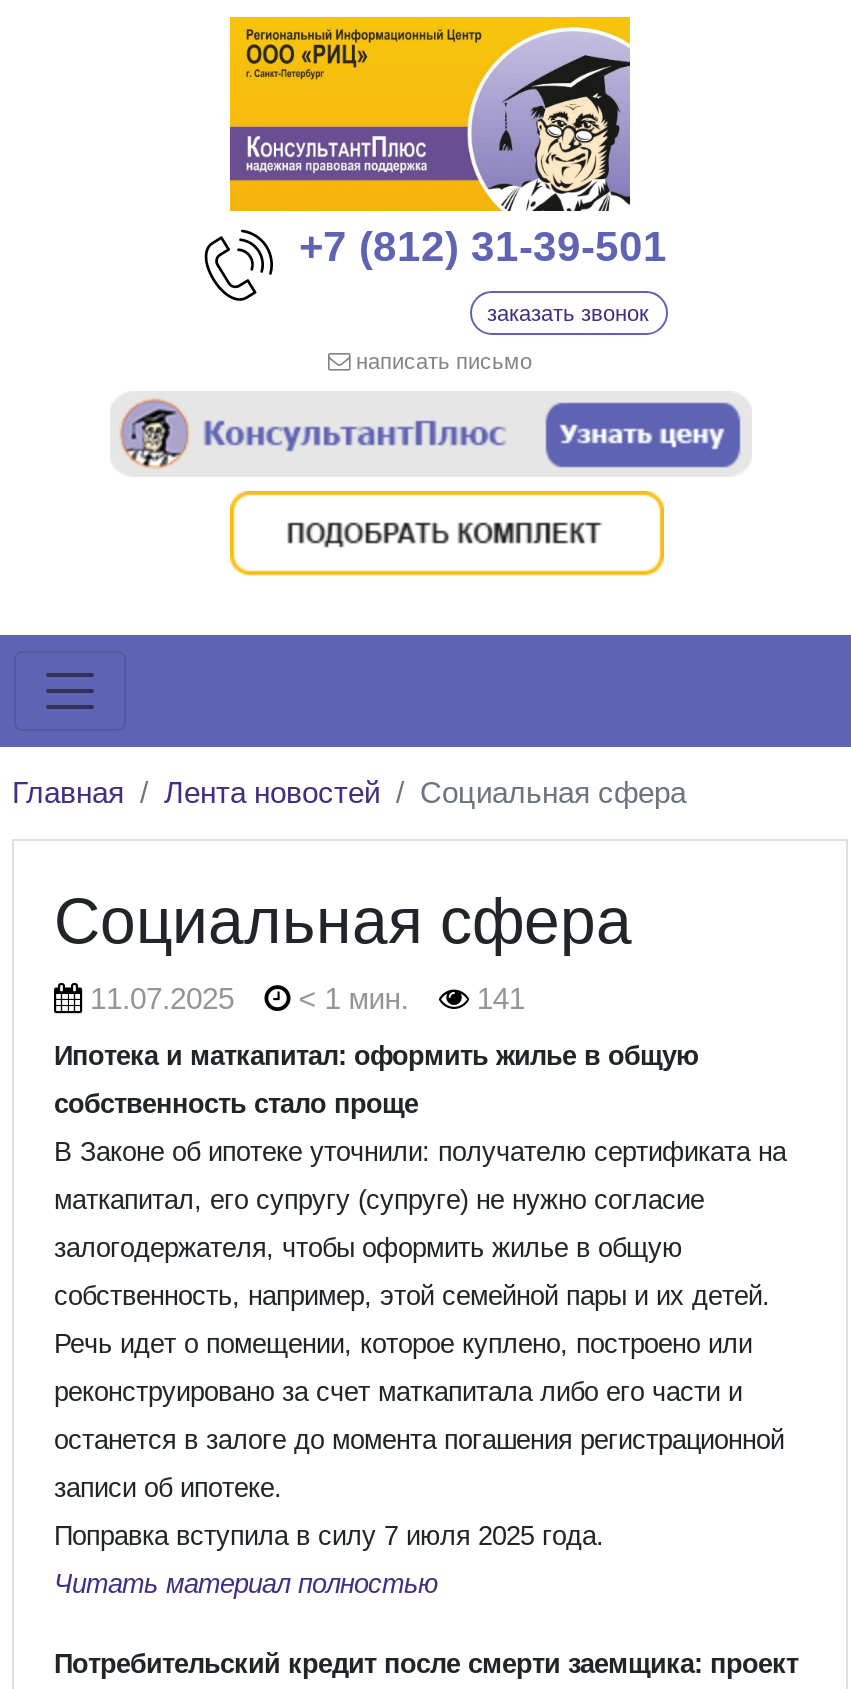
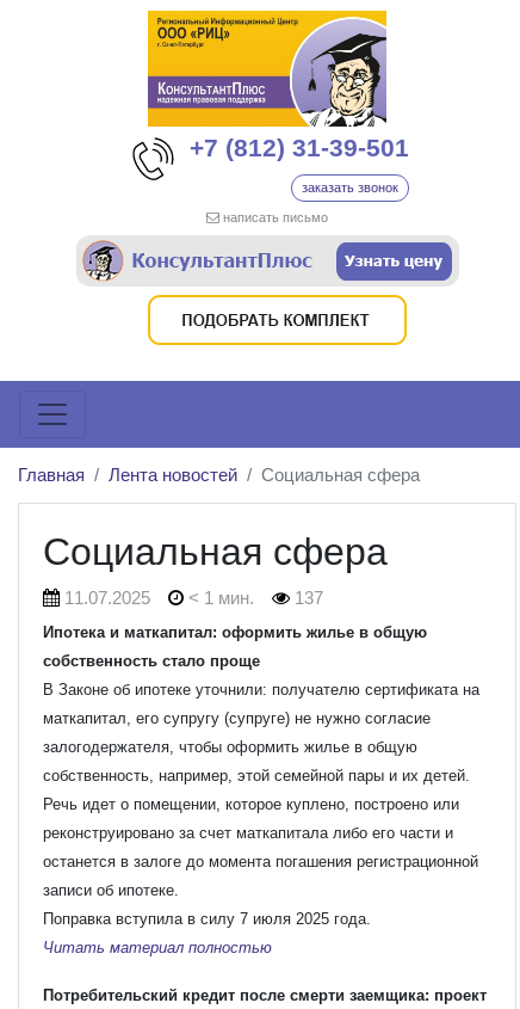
[82,982,525,1016] 11.07.2025 < 1 мин. 141 -> [60,587,324,607] 11.07.2025 < 1 мин. 137

